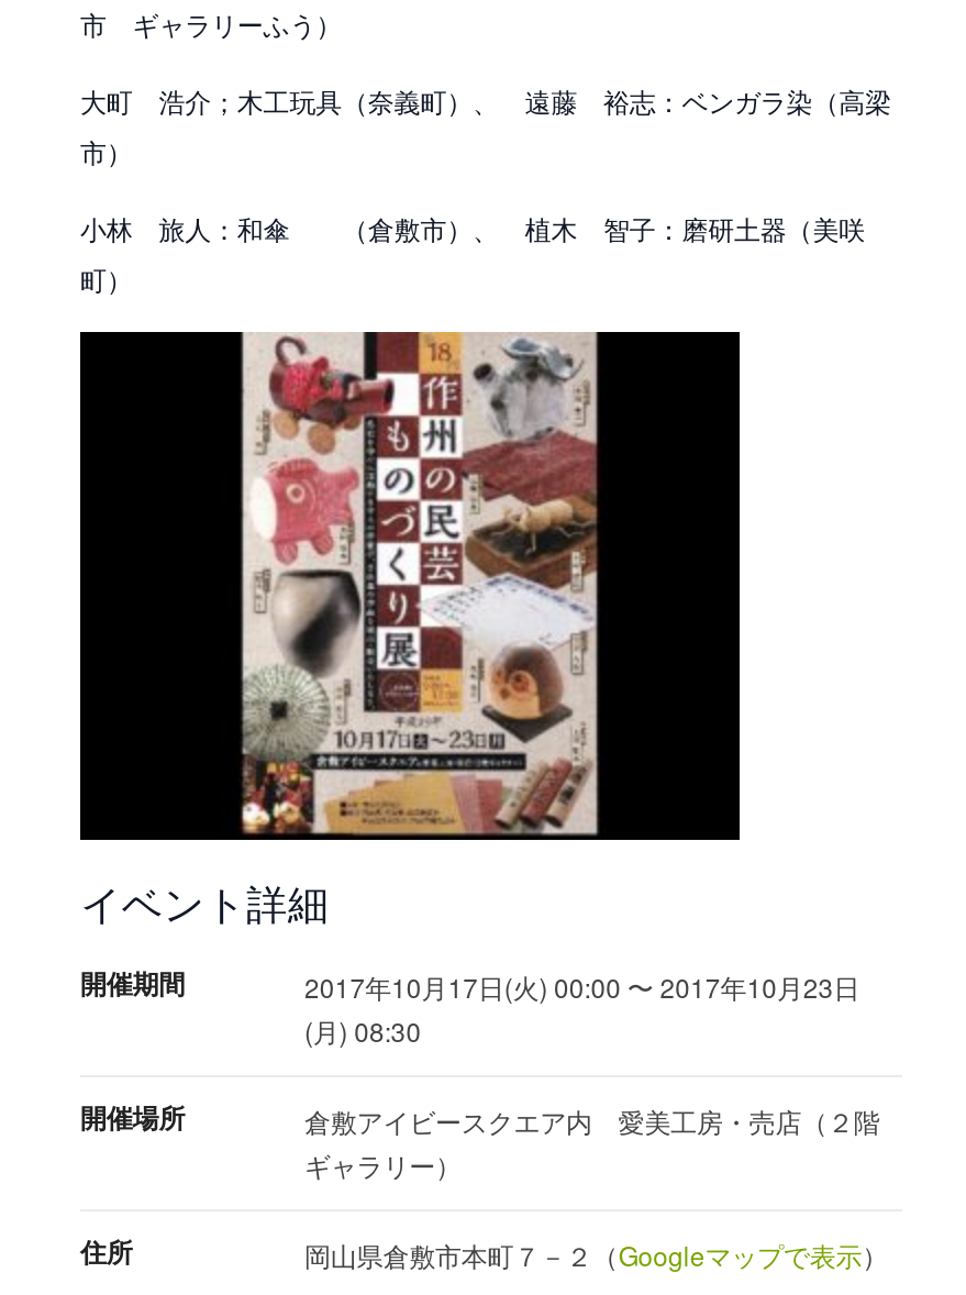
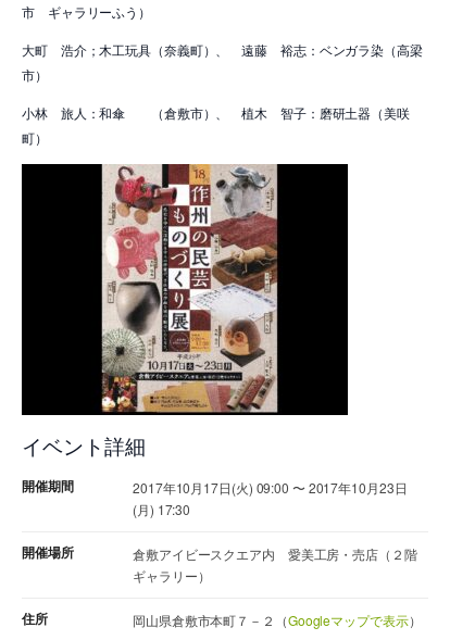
[304,966,860,1004] 2017年10月17日(火) 00:00 〜 2017年10月23日 -> [133,478,407,496] 2017年10月17日(火) 09:00 〜 2017年10月23日
[304,1010,421,1048] (月) 08:30 -> [133,499,190,518] (月) 17:30

